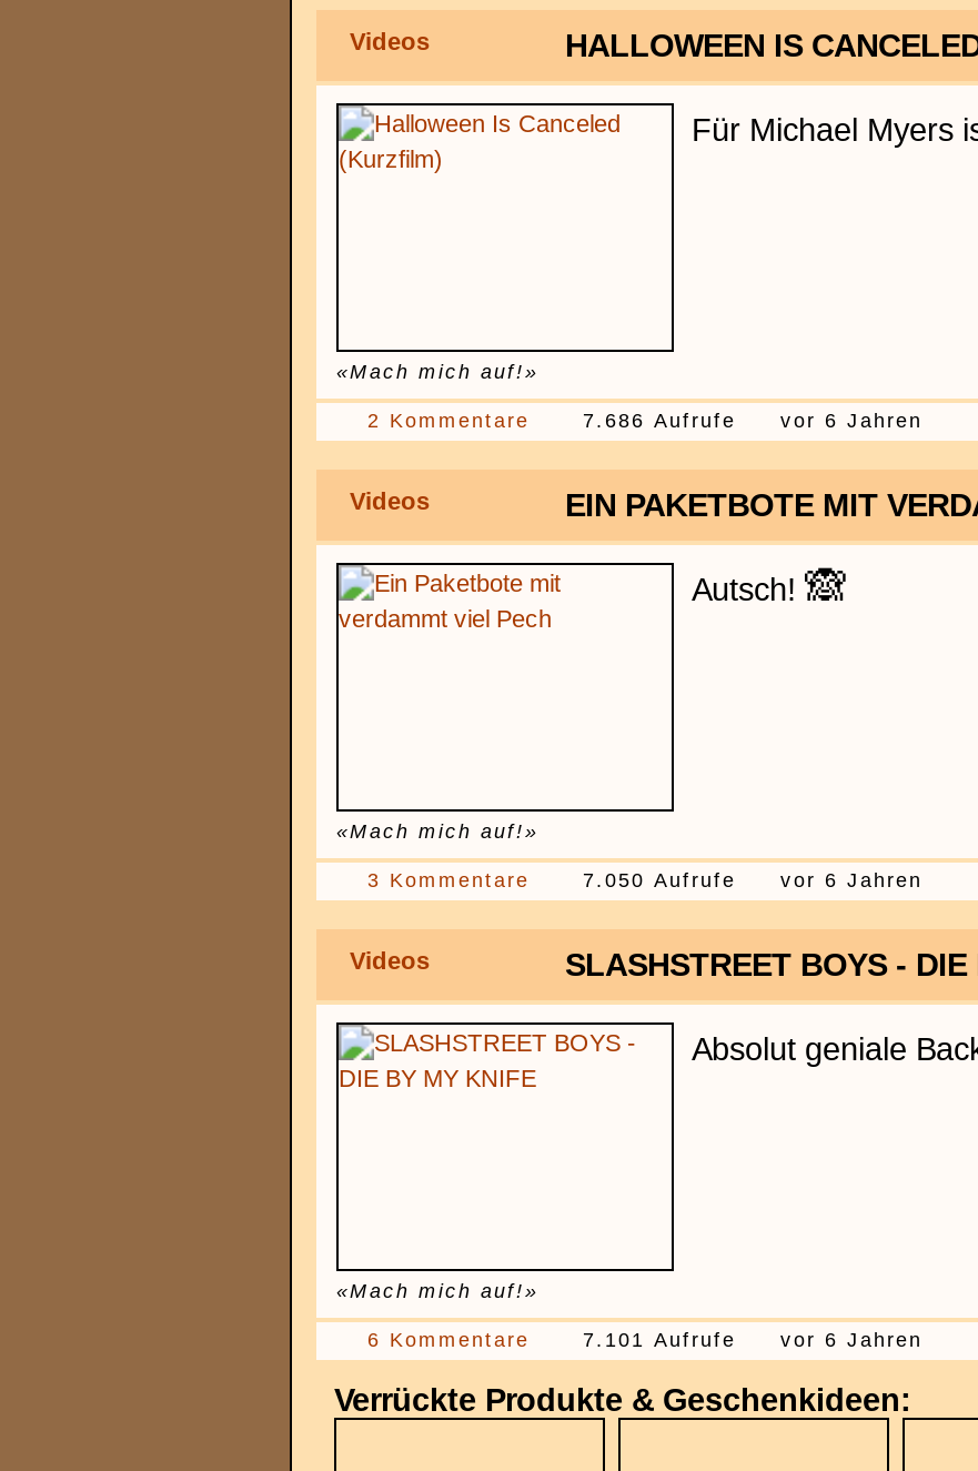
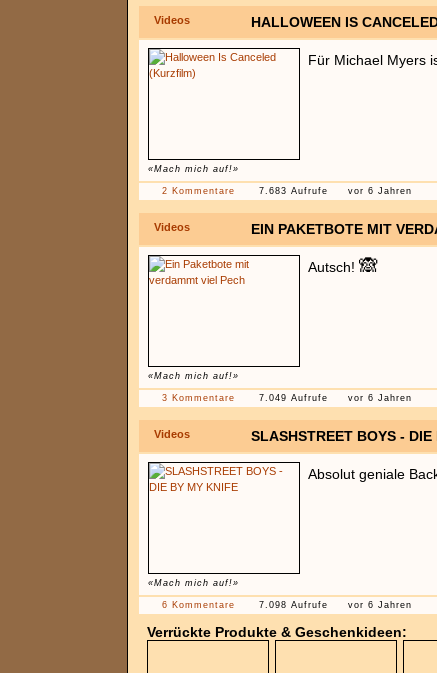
[583,410,922,432] 7.686 Aufrufe vor 6 Jahren -> [259,186,412,196] 7.683 Aufrufe vor 6 Jahren
[583,869,922,891] 7.050 Aufrufe vor 6 Jahren -> [259,393,412,403] 7.049 Aufrufe vor 6 Jahren
[583,1329,922,1351] 7.101 Aufrufe vor 6 Jahren -> [259,600,412,610] 7.098 Aufrufe vor 6 Jahren

